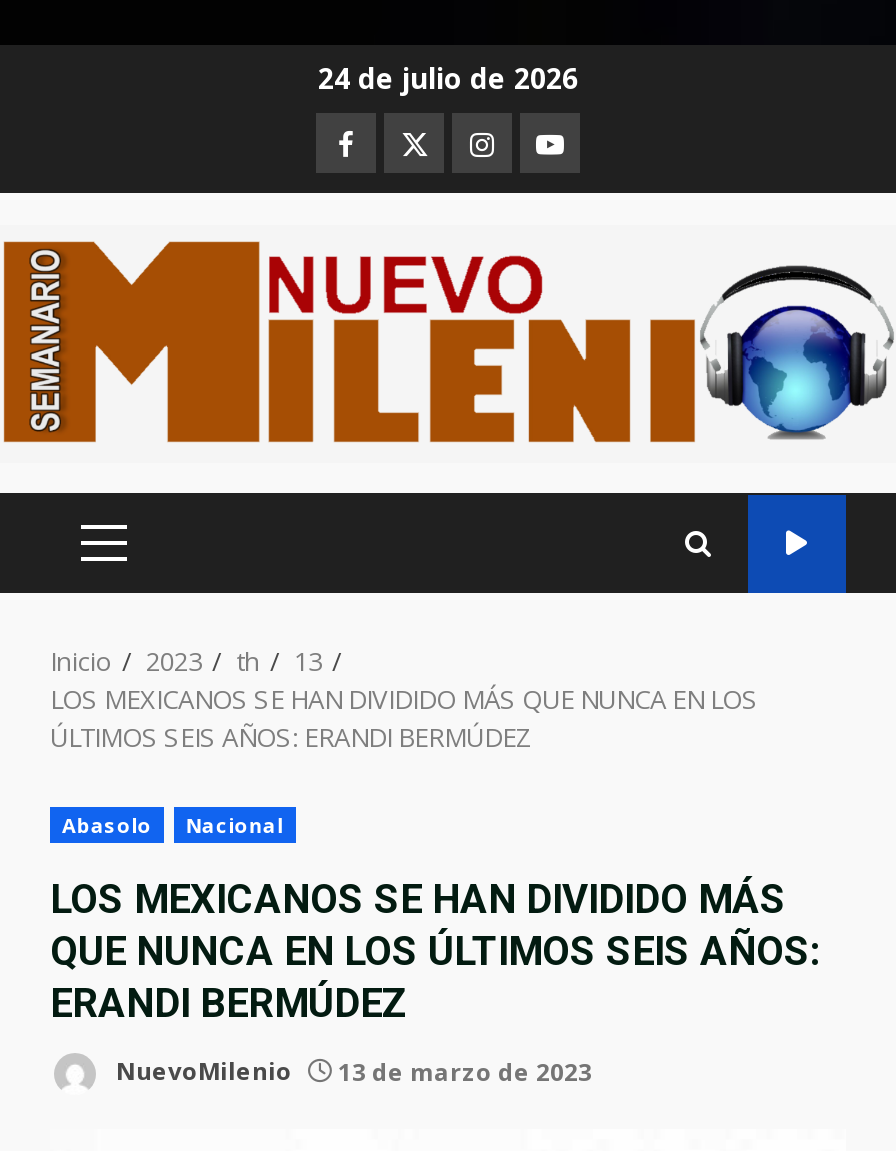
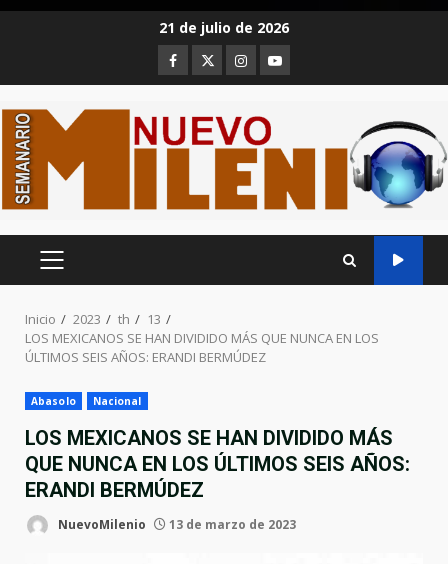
[318,59,578,97] 24 de julio de 2026 -> [159,18,289,37] 21 de julio de 2026

